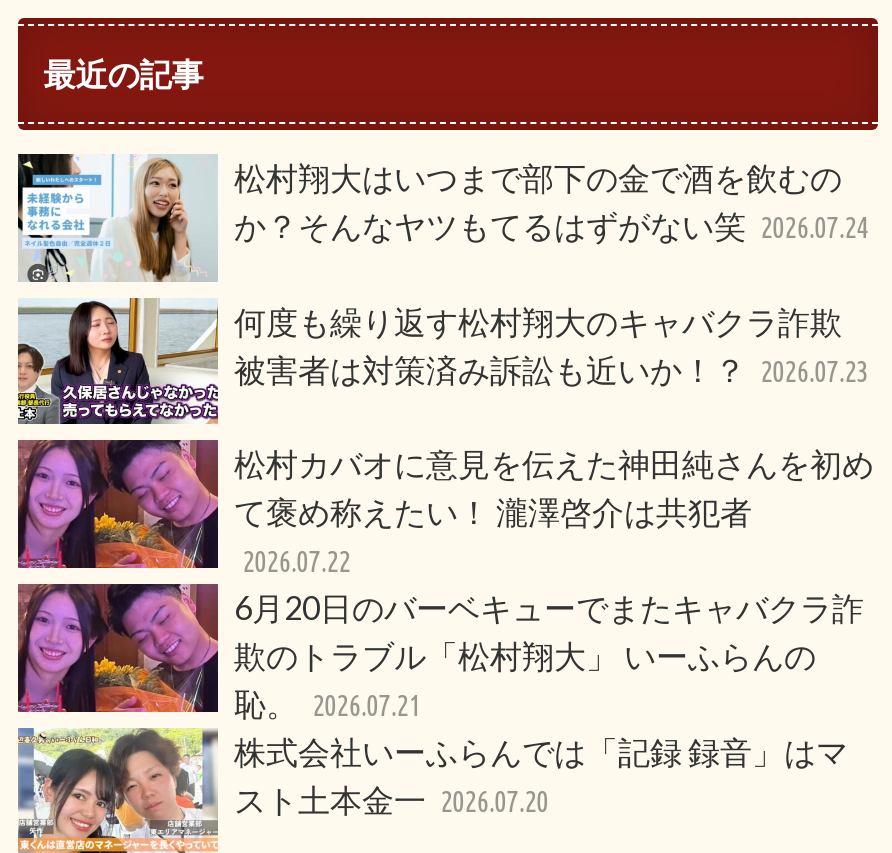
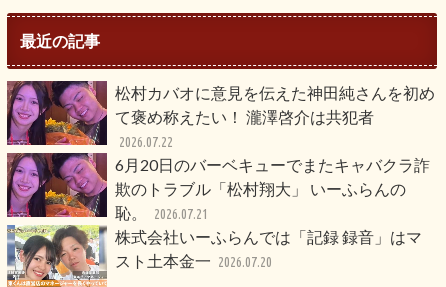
[16,153,869,387] [image] | 松村翔大はいつまで部下の金で酒を飲むの | か？そんなヤツもてるはずがない笑 2026.07.24 | 何度も繰り返す松村翔大のキャバクラ詐欺 | 被害者は対策済み訴訟も近いか！？ 2026.07.23 -> none
[16,297,220,441] [image] -> none

